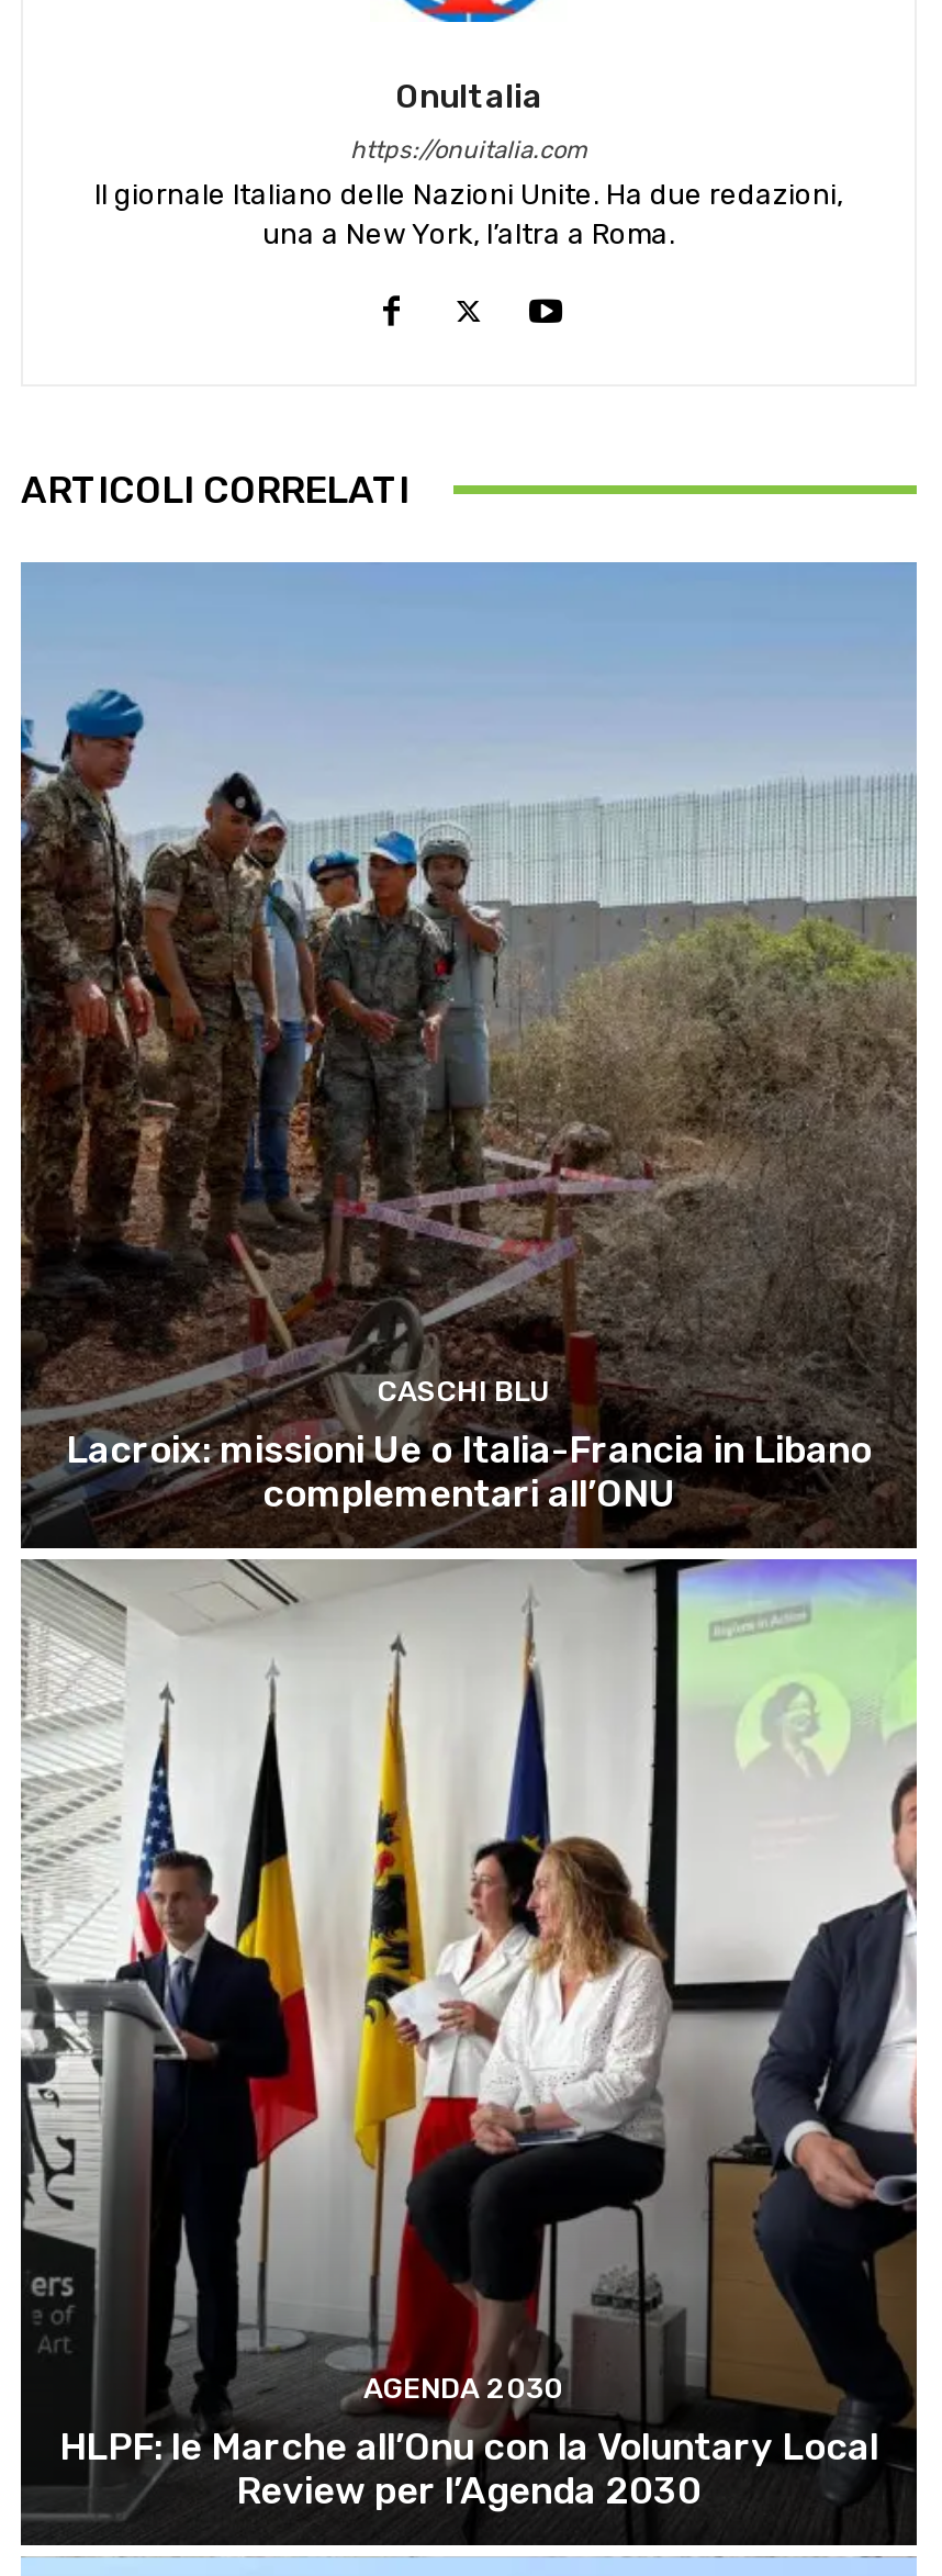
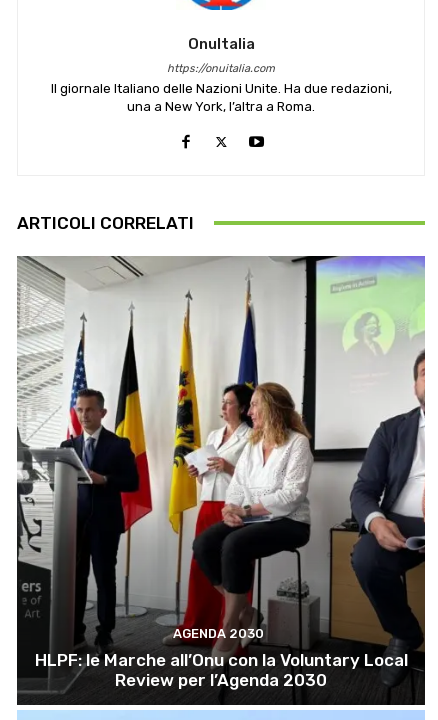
[19,560,919,1548] [image] | CASCHI BLU | Lacroix: missioni Ue o Italia-Francia in Libano | complementari all’ONU -> none

